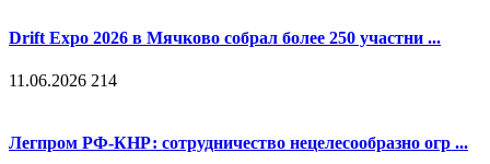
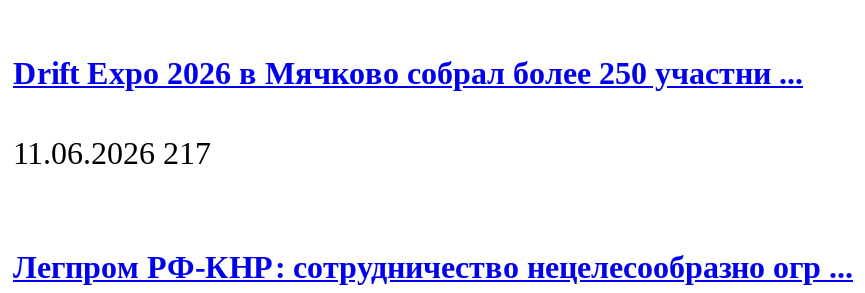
[9,71,117,90] 11.06.2026 214 -> [13,135,211,169] 11.06.2026 217

